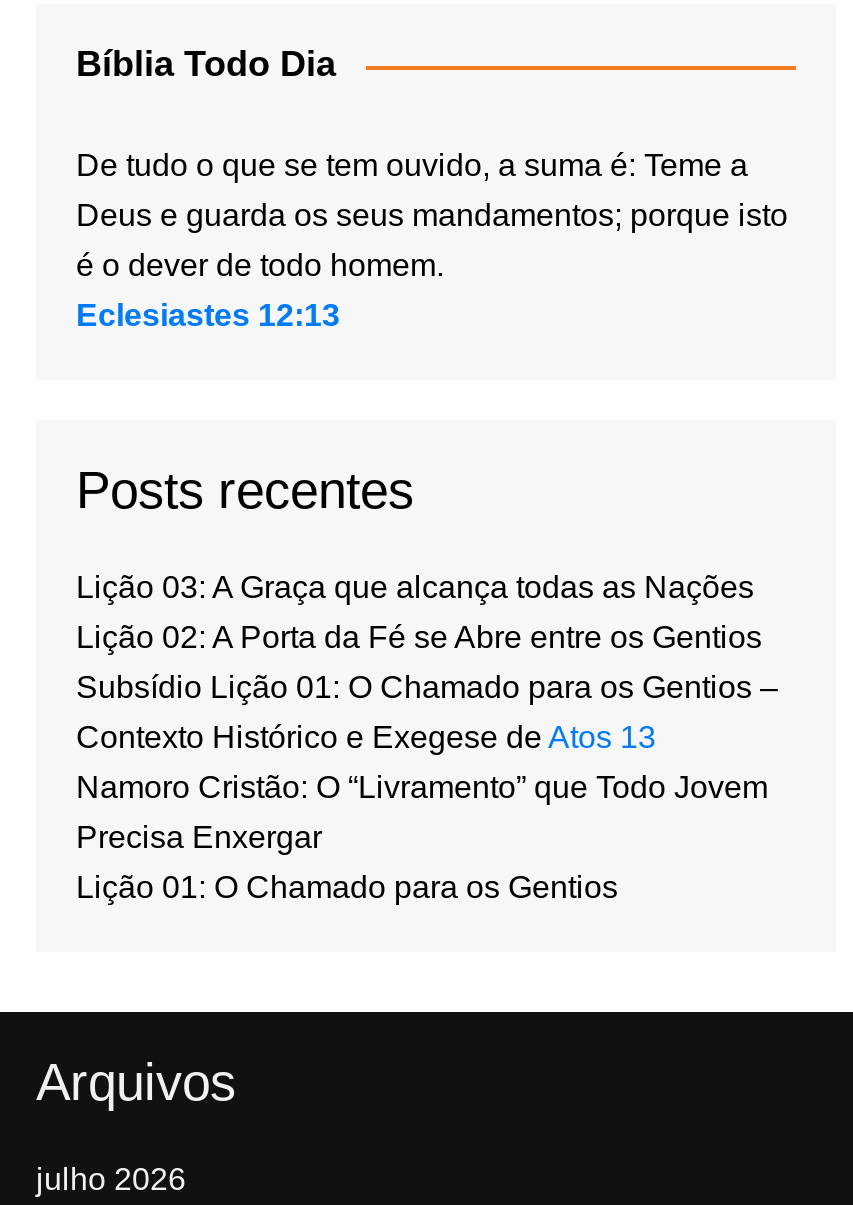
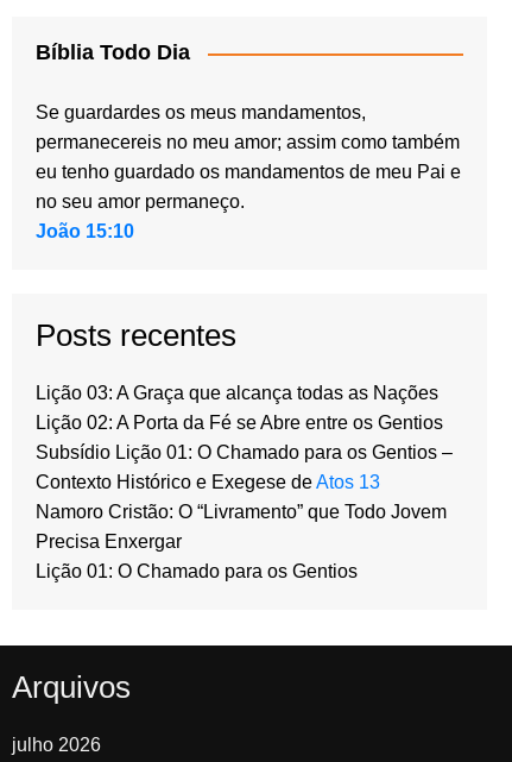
[76,148,788,332] De tudo o que se tem ouvido, a suma é: Teme a | Deus e guarda os seus mandamentos; porque isto | é o dever de todo homem. | Eclesiastes 12:13 -> [36,102,461,242] Se guardardes os meus mandamentos, | permanecereis no meu amor; assim como também | eu tenho guardado os mandamentos de meu Pai e | no seu amor permaneço. | João 15:10

